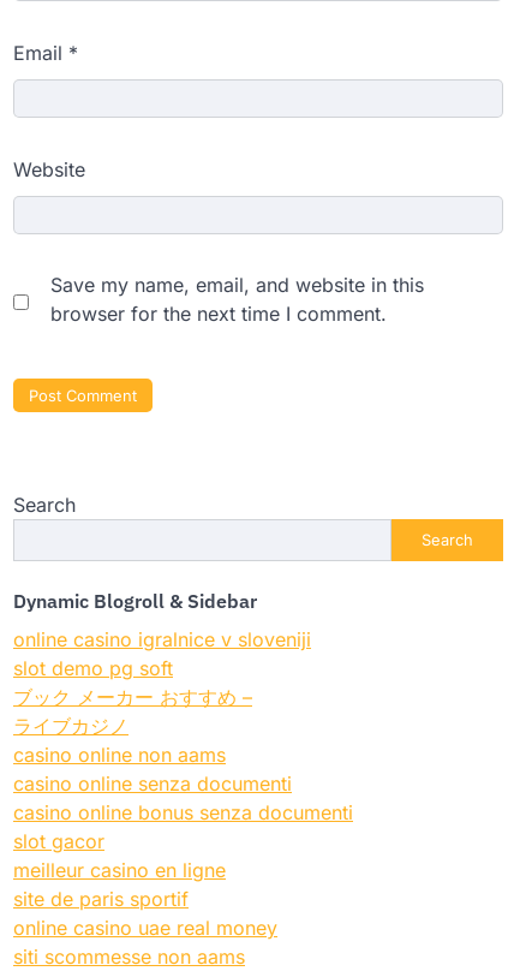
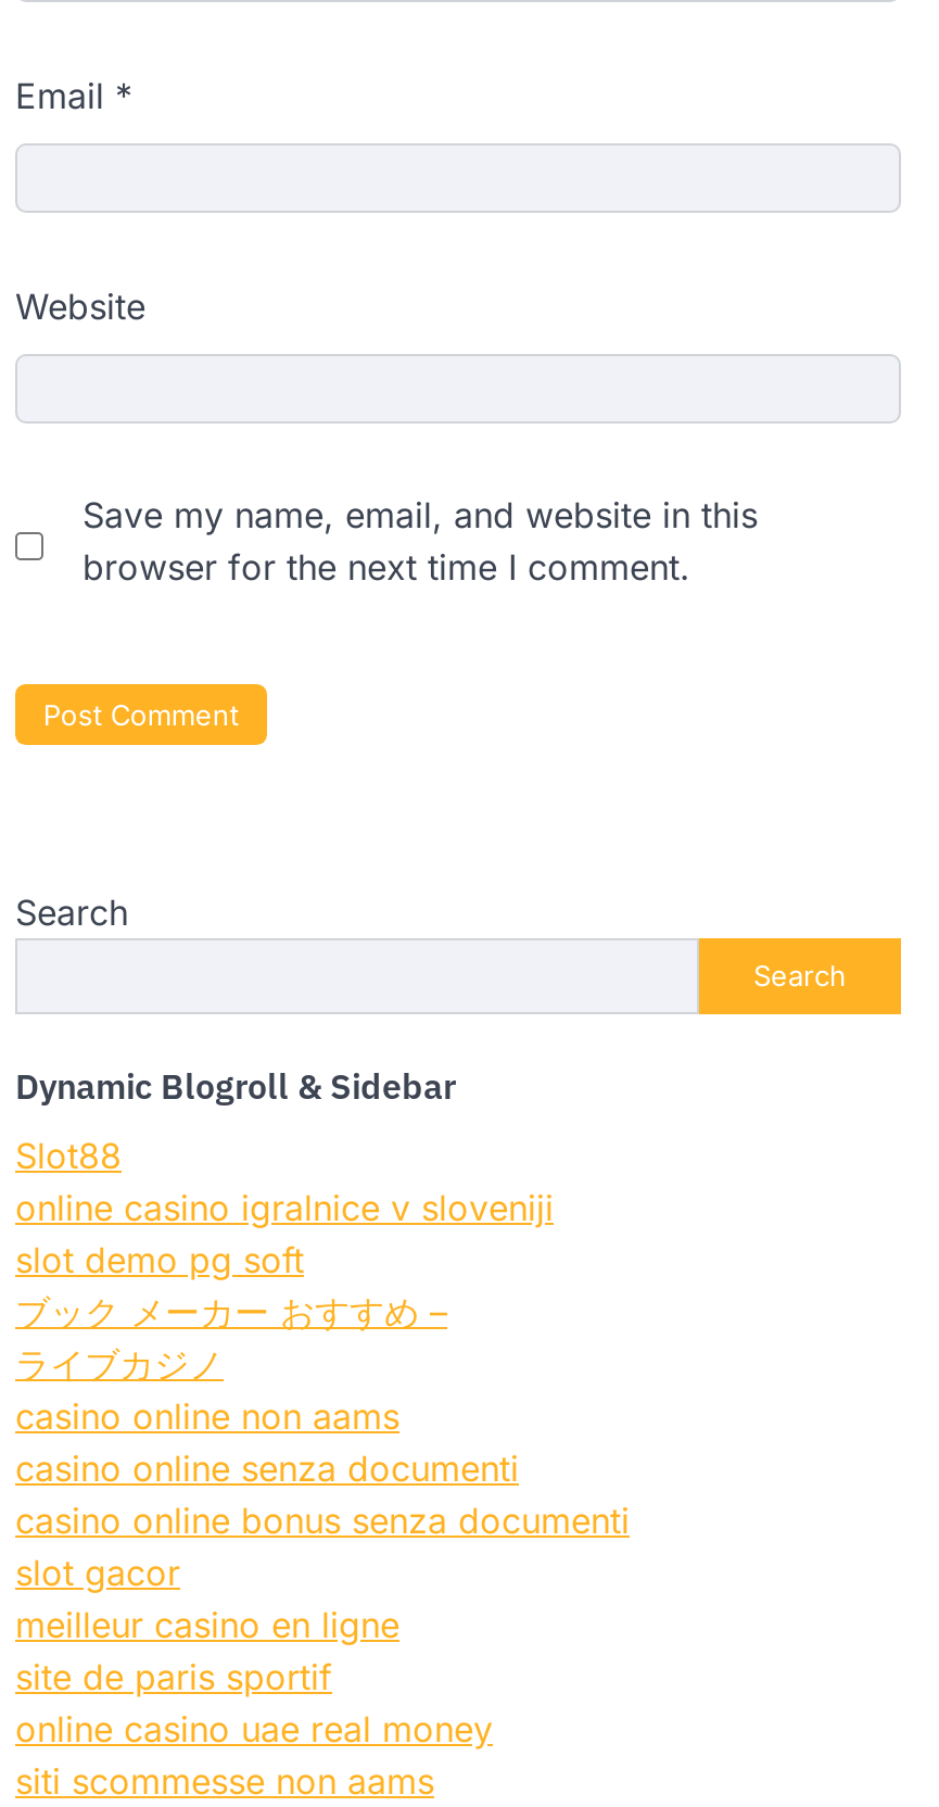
none -> [15,1133,122,1177] Slot88

